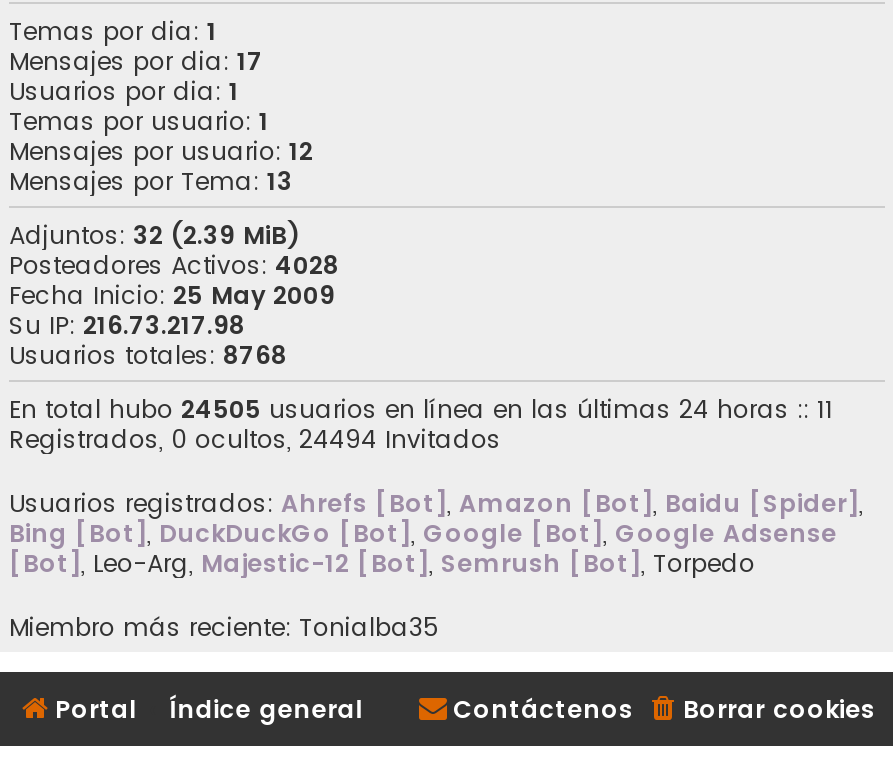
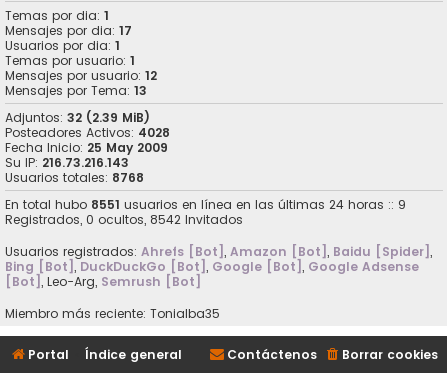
[9,308,245,342] Su IP: 216.73.217.98 -> [5,154,129,171] Su IP: 216.73.216.143
[9,392,833,426] En total hubo 24505 usuarios en línea en las últimas 24 horas :: 11 -> [5,196,406,213] En total hubo 8551 usuarios en línea en las últimas 24 horas :: 9
[9,422,501,456] Registrados, 0 ocultos, 24494 Invitados -> [5,211,243,228] Registrados, 0 ocultos, 8542 Invitados
[9,546,755,580] [Bot], Leo-Arg, Majestic-12 [Bot], Semrush [Bot], Torpedo -> [5,273,201,290] [Bot], Leo-Arg, Semrush [Bot]

